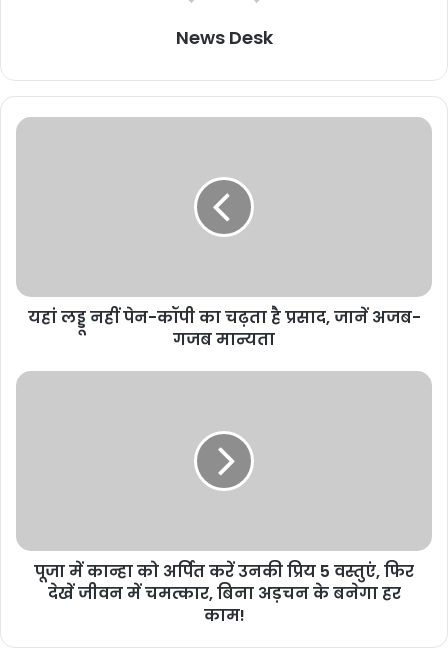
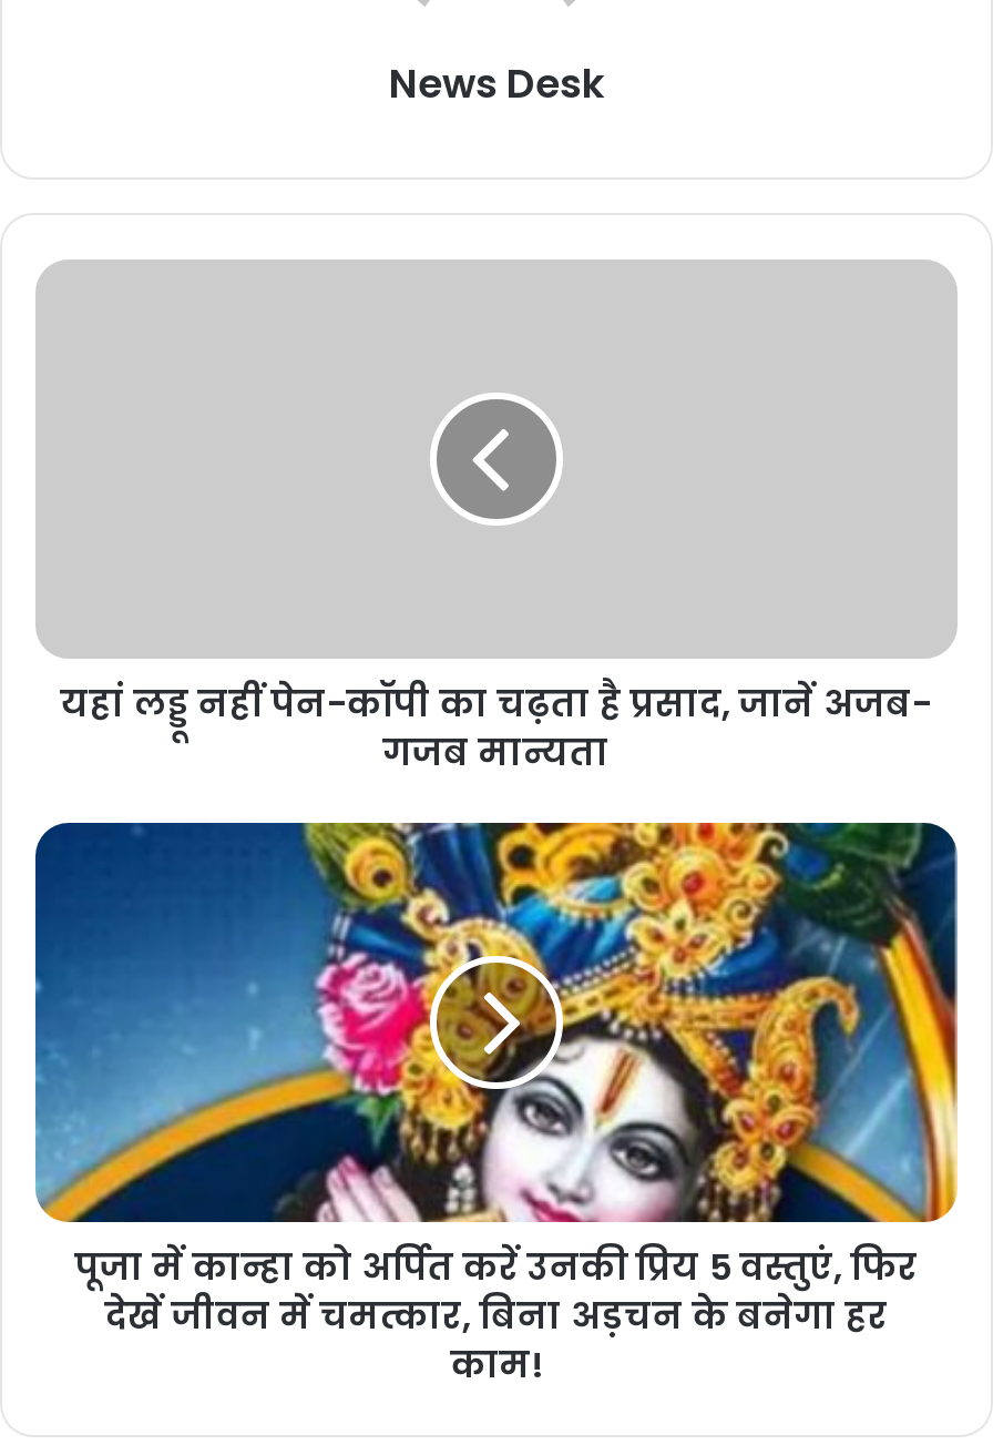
none -> [33,821,958,1224] [image]

